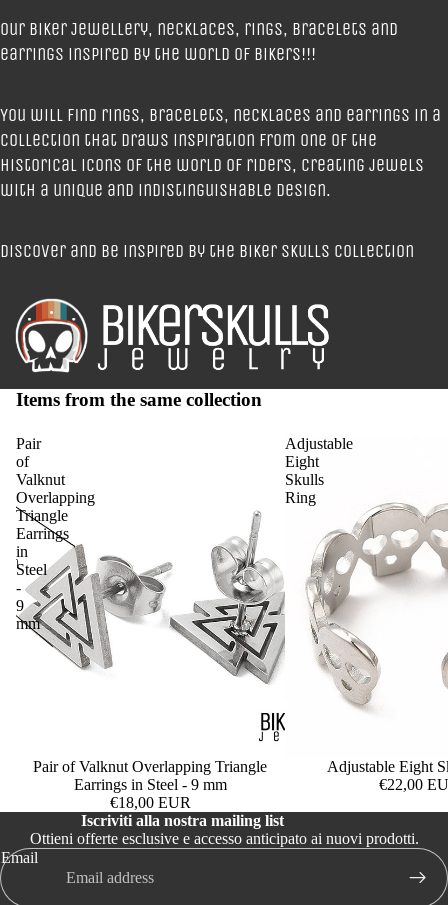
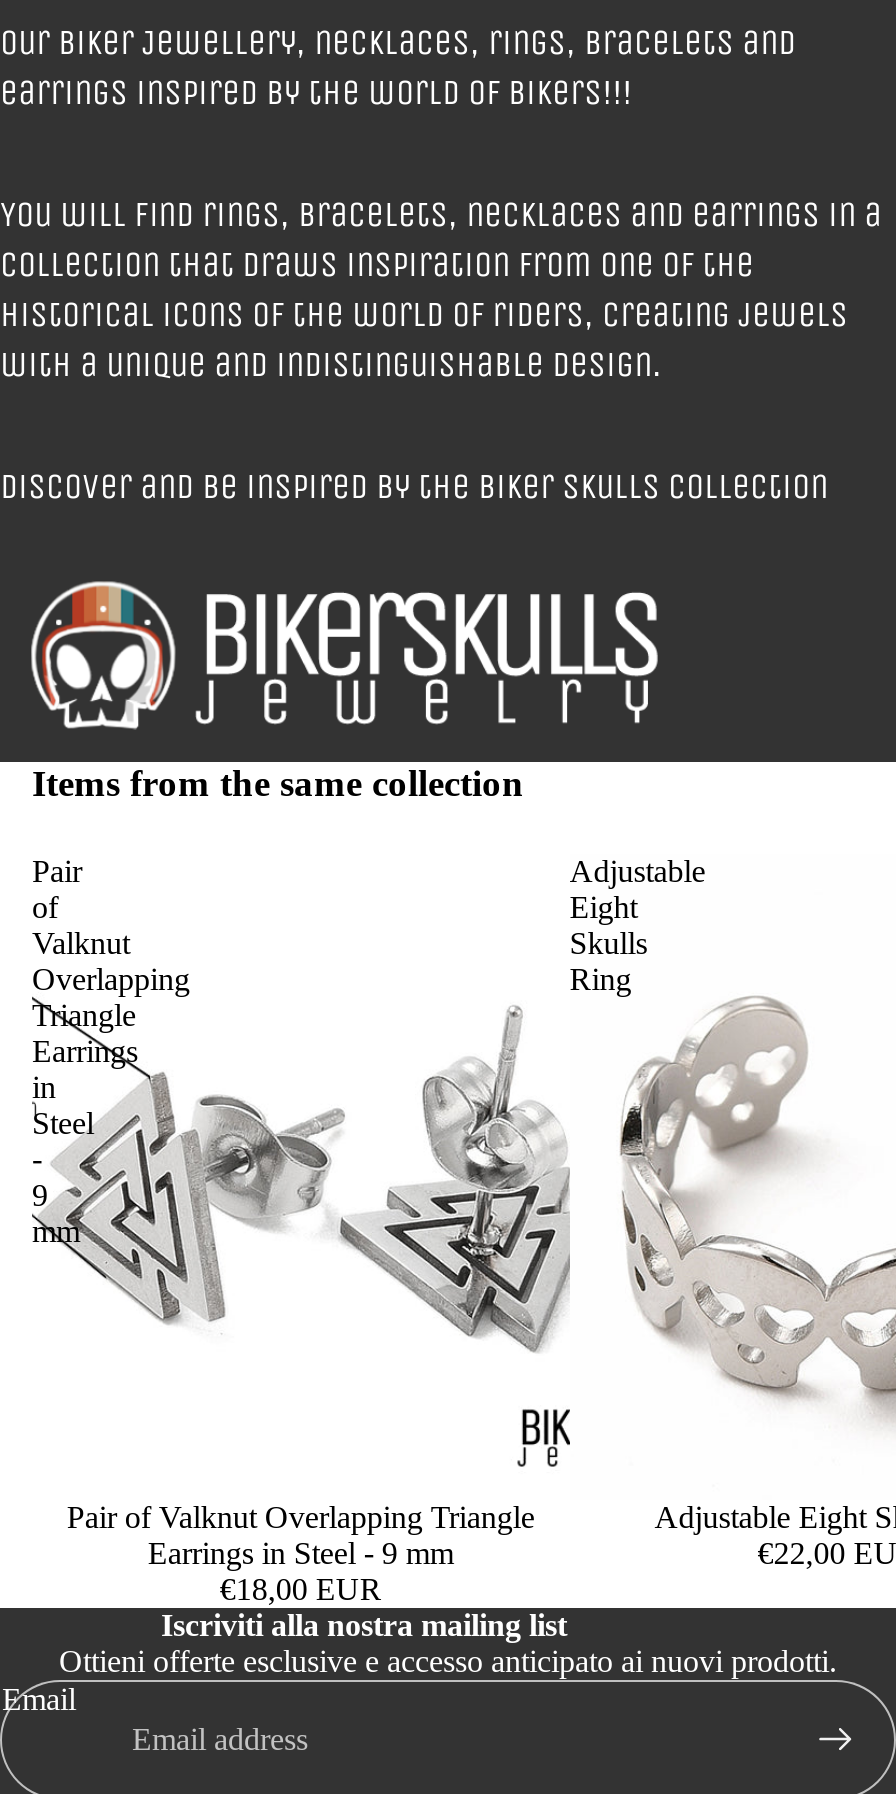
[305,502,445,720] [image] -> [612,990,890,1426] [image]

